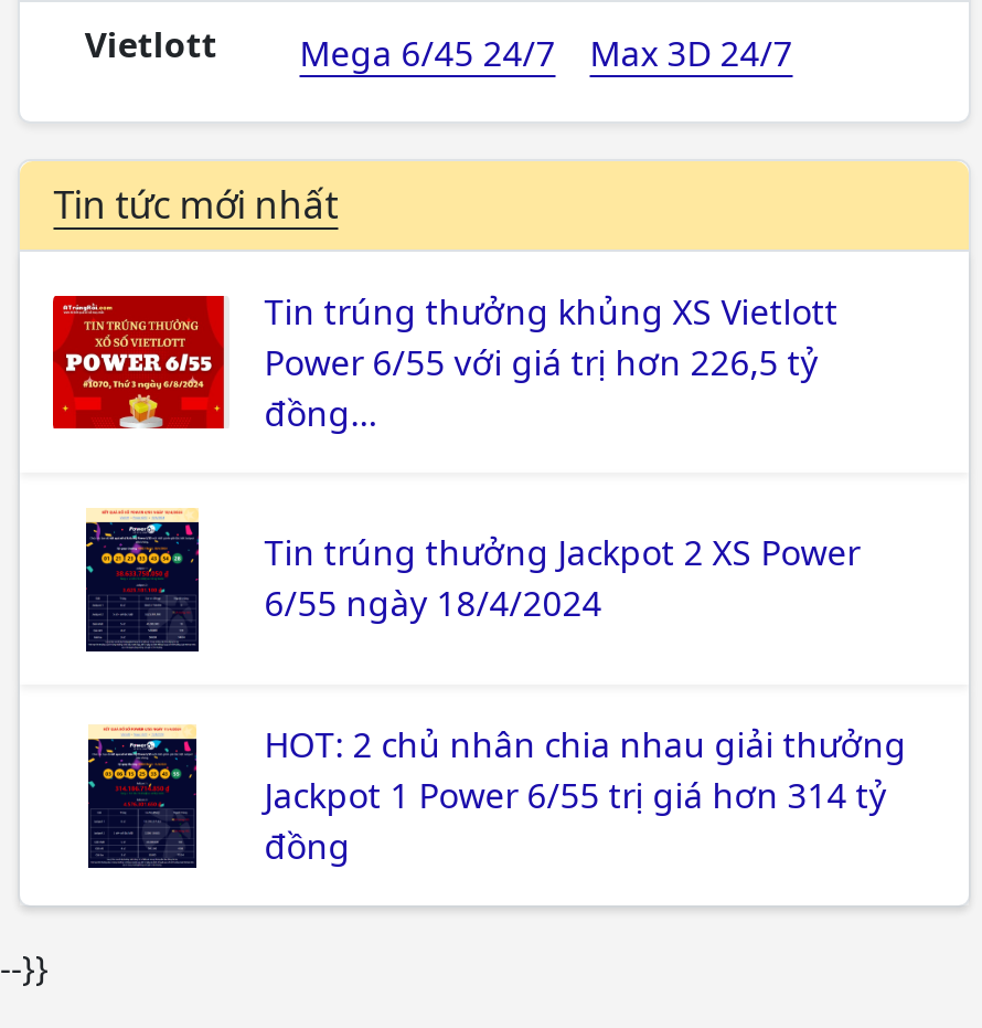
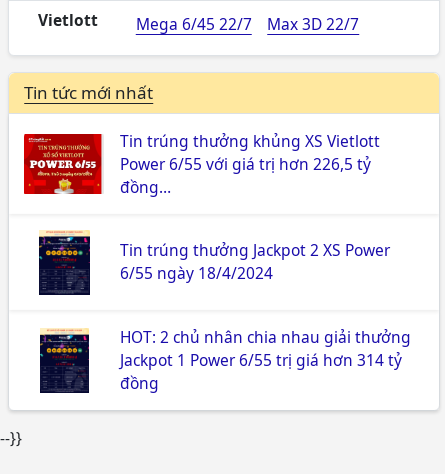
[300,28,556,77] Mega 6/45 24/7 -> [136,13,252,35] Mega 6/45 22/7
[590,28,793,77] Max 3D 24/7 -> [267,13,359,35] Max 3D 22/7

